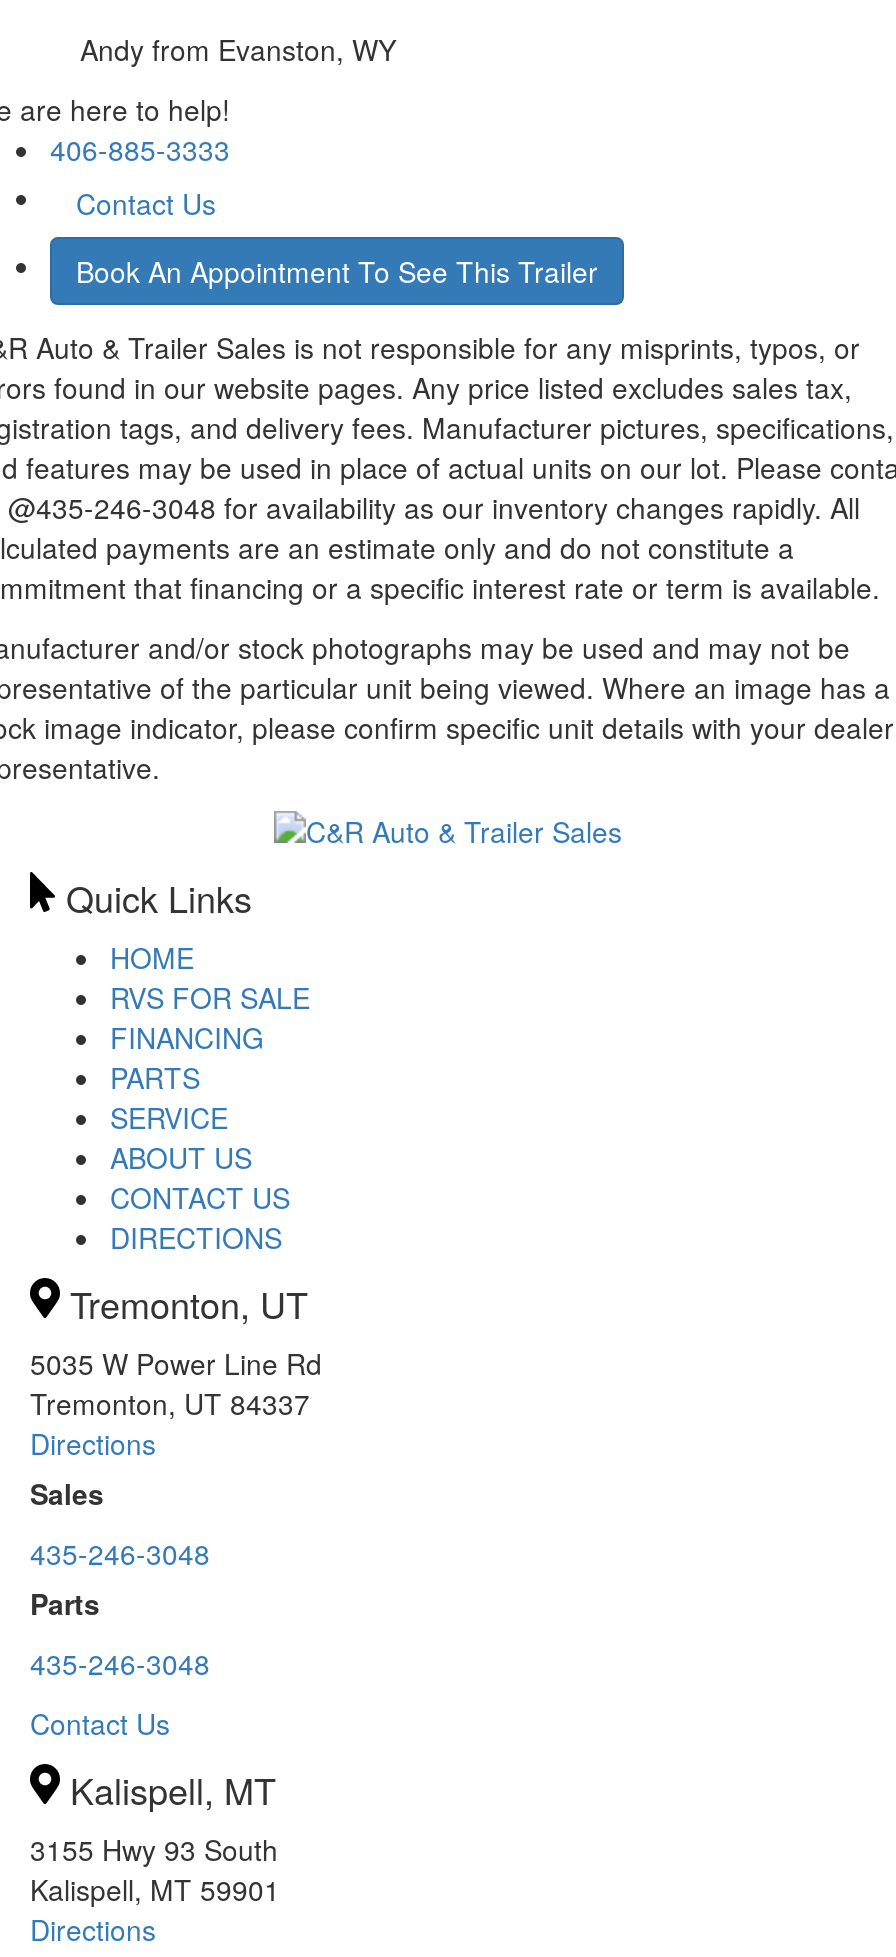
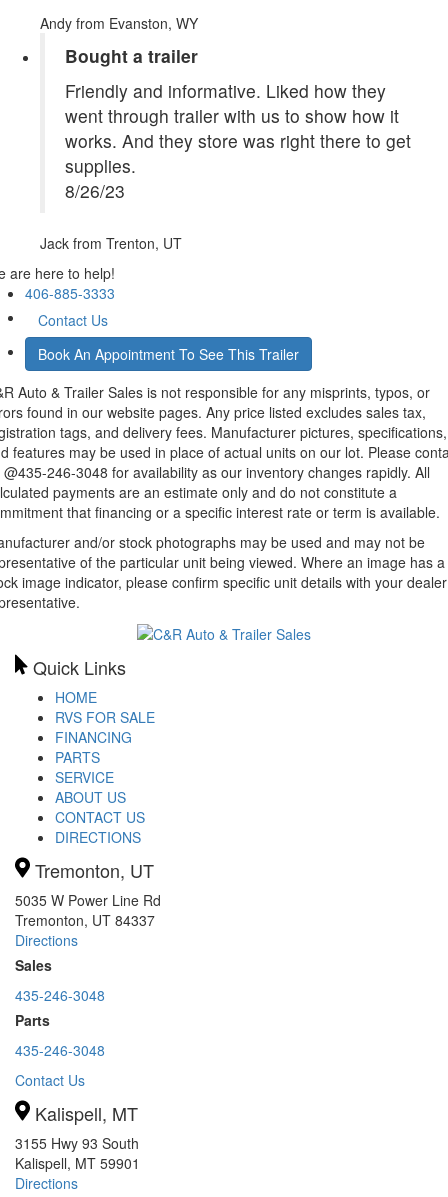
none -> [40,43,411,253] Bought a trailer | Friendly and informative. Liked how they | went through trailer with us to show how it | works. And they store was right there to get | supplies. | 8/26/23 | Jack from Trenton, UT

